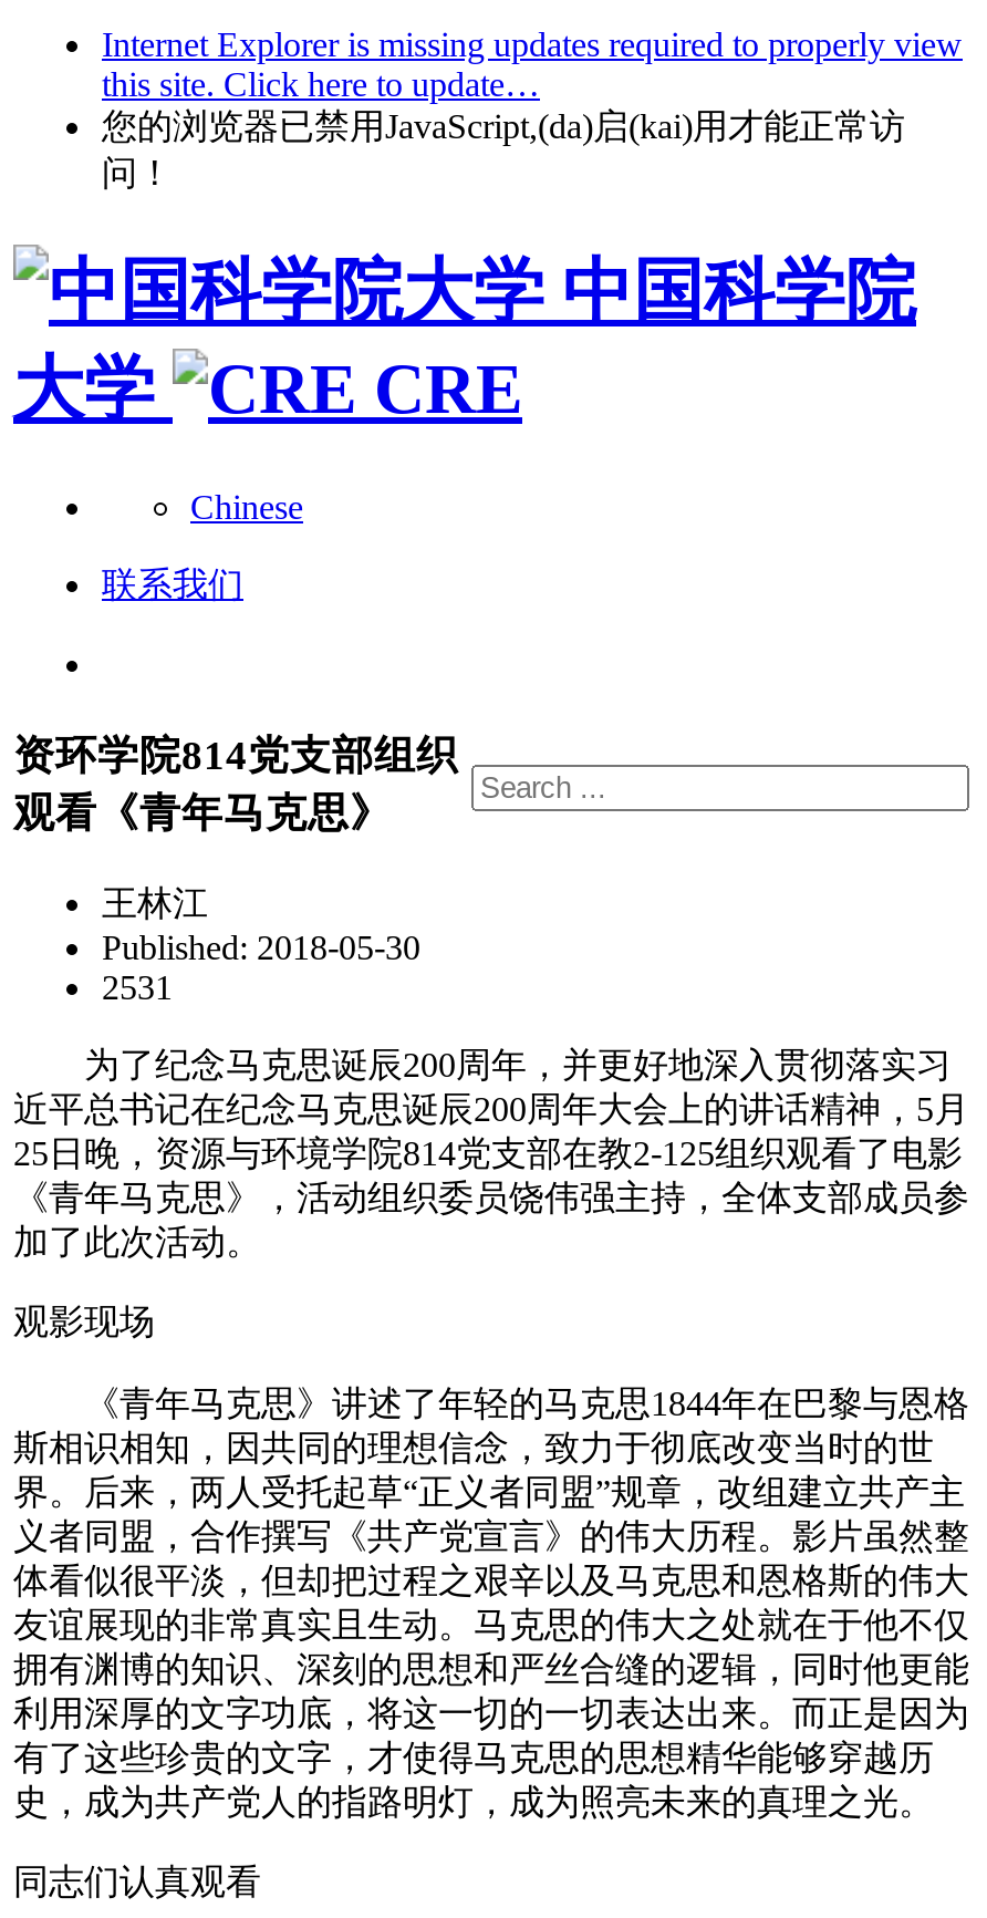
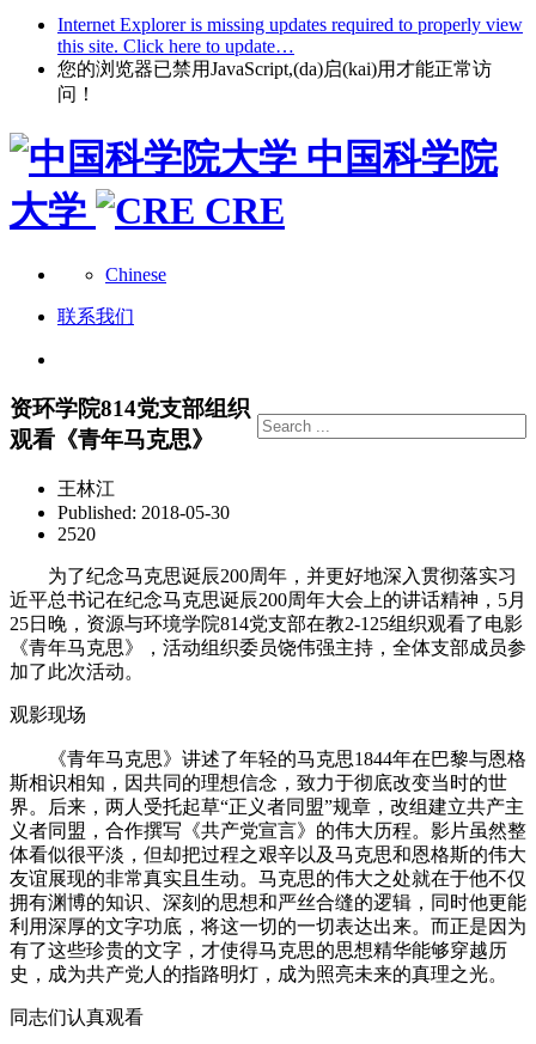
[102,969,173,1007] 2531 -> [57,524,96,544] 2520

